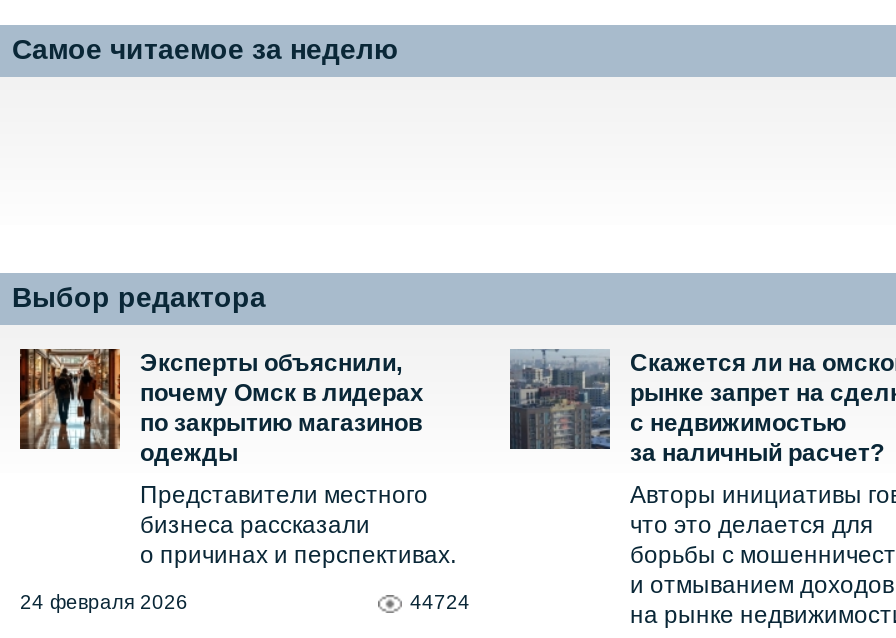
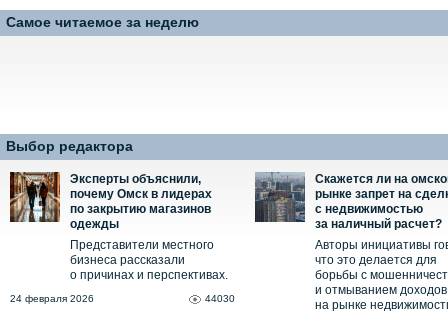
[410,591,470,613] 44724 -> [205,293,235,304] 44030

